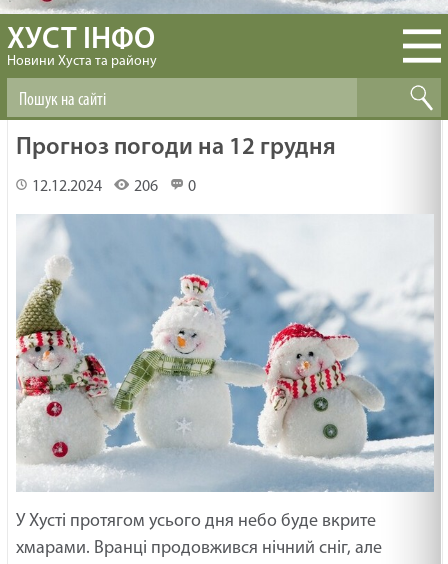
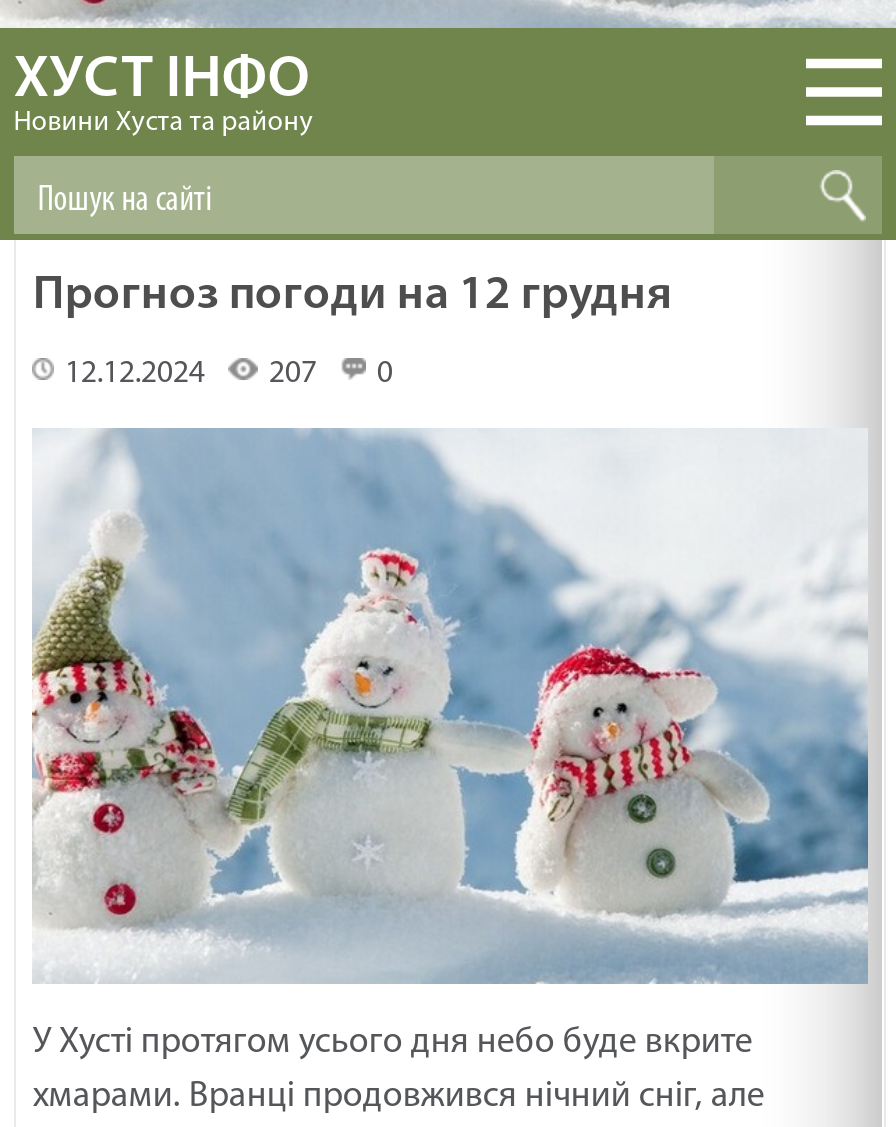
[32,179,196,195] 12.12.2024 206 0 -> [65,357,393,389] 12.12.2024 207 0

